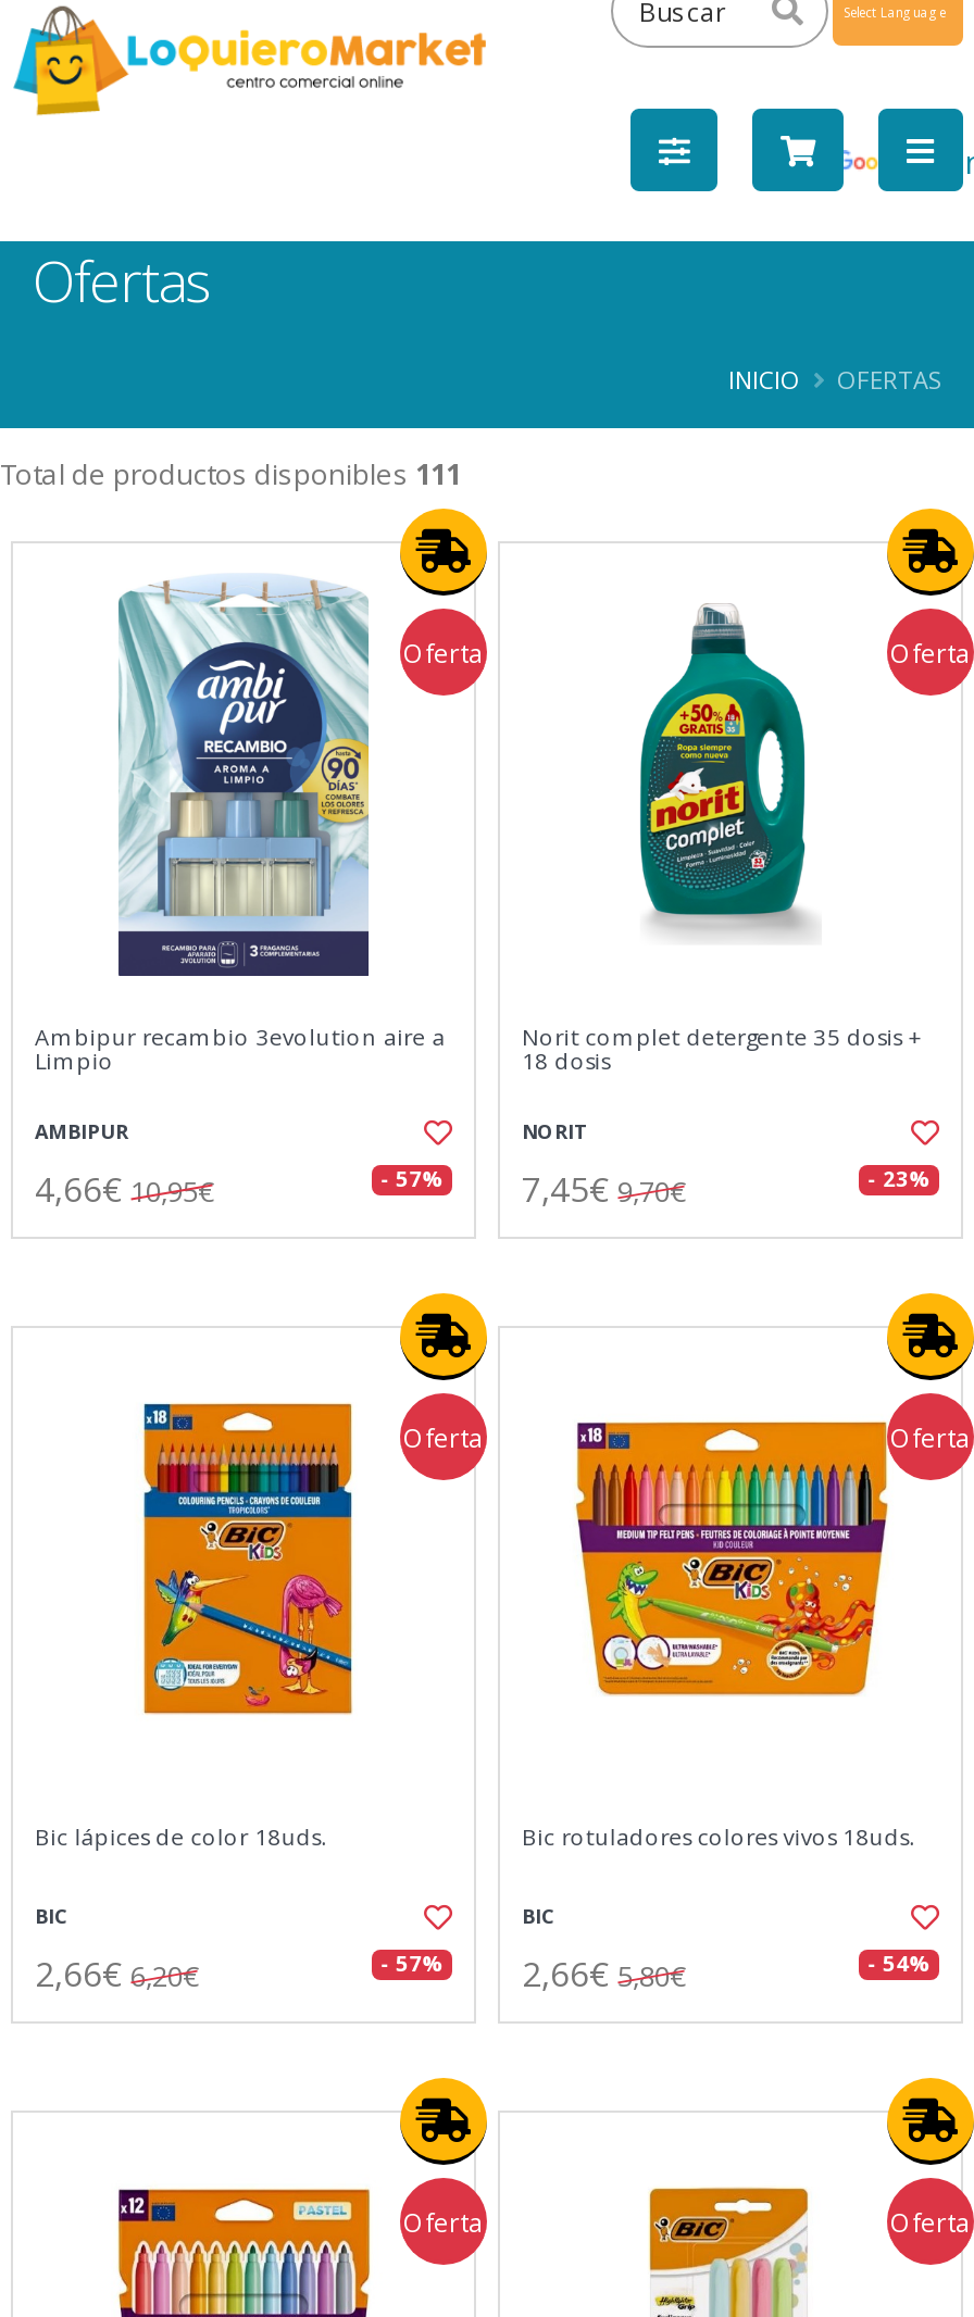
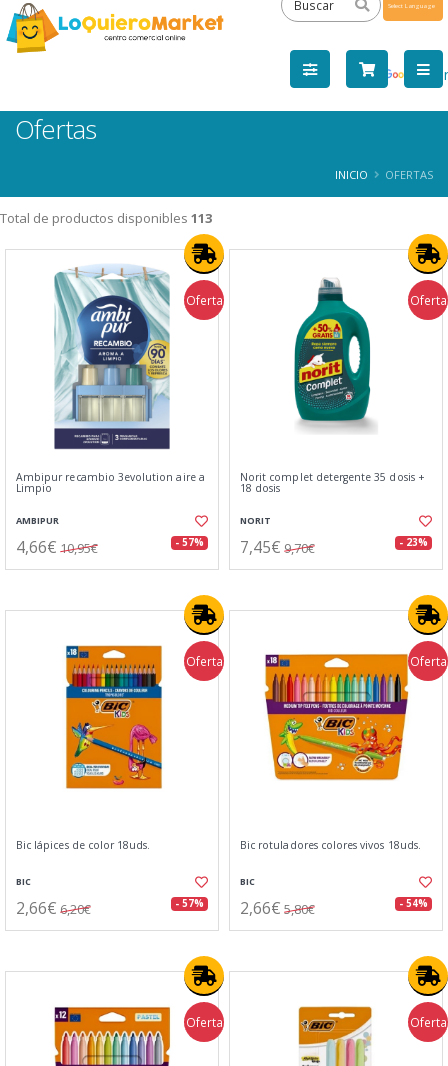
[0,454,461,493] Total de productos disponibles 111 -> [0,209,212,227] Total de productos disponibles 113

